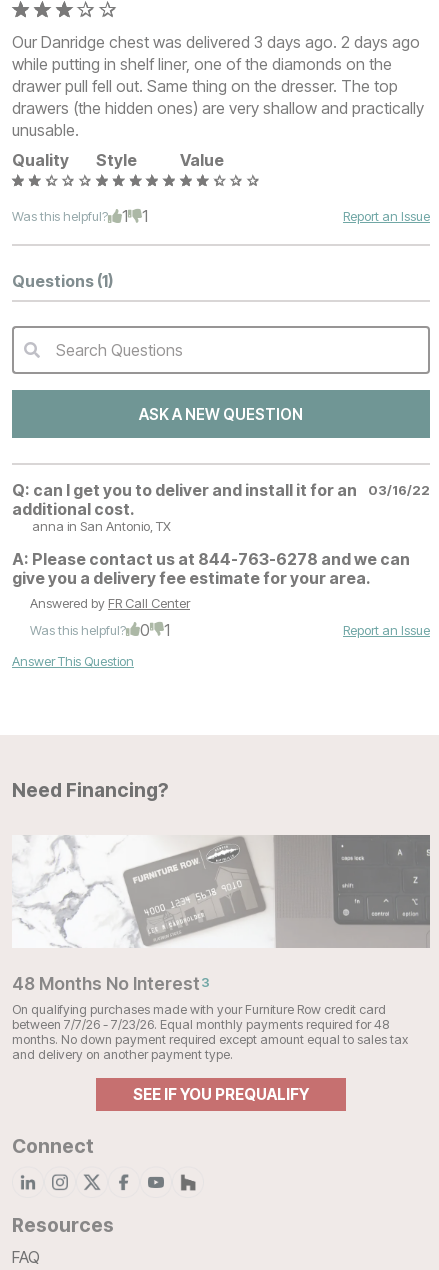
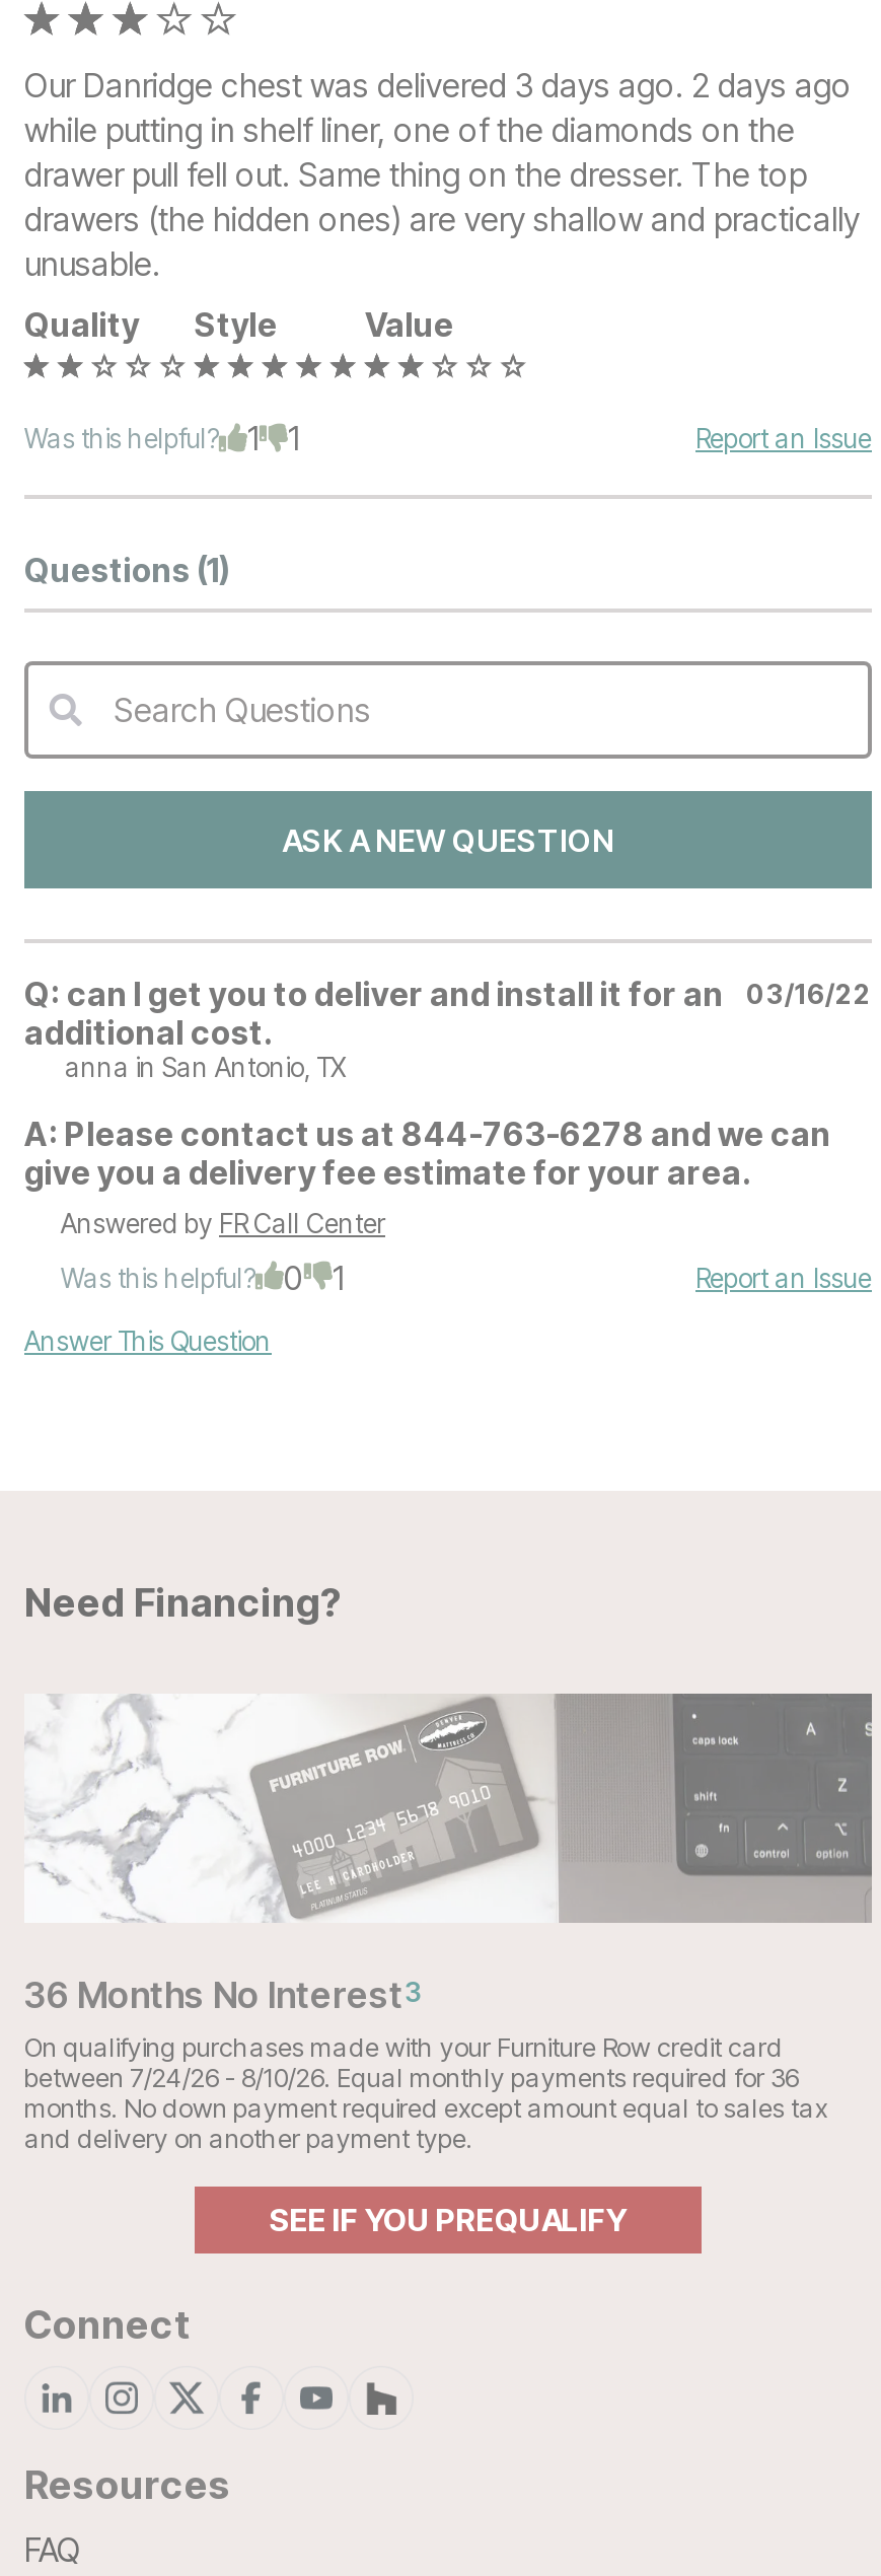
[12,973,210,994] 48 Months No Interest3 -> [24,1974,423,2016] 36 Months No Interest3
[12,1017,389,1032] between 7/7/26 - 7/23/26. Equal monthly payments required for 48 -> [24,2063,799,2093] between 7/24/26 - 8/10/26. Equal monthly payments required for 36

